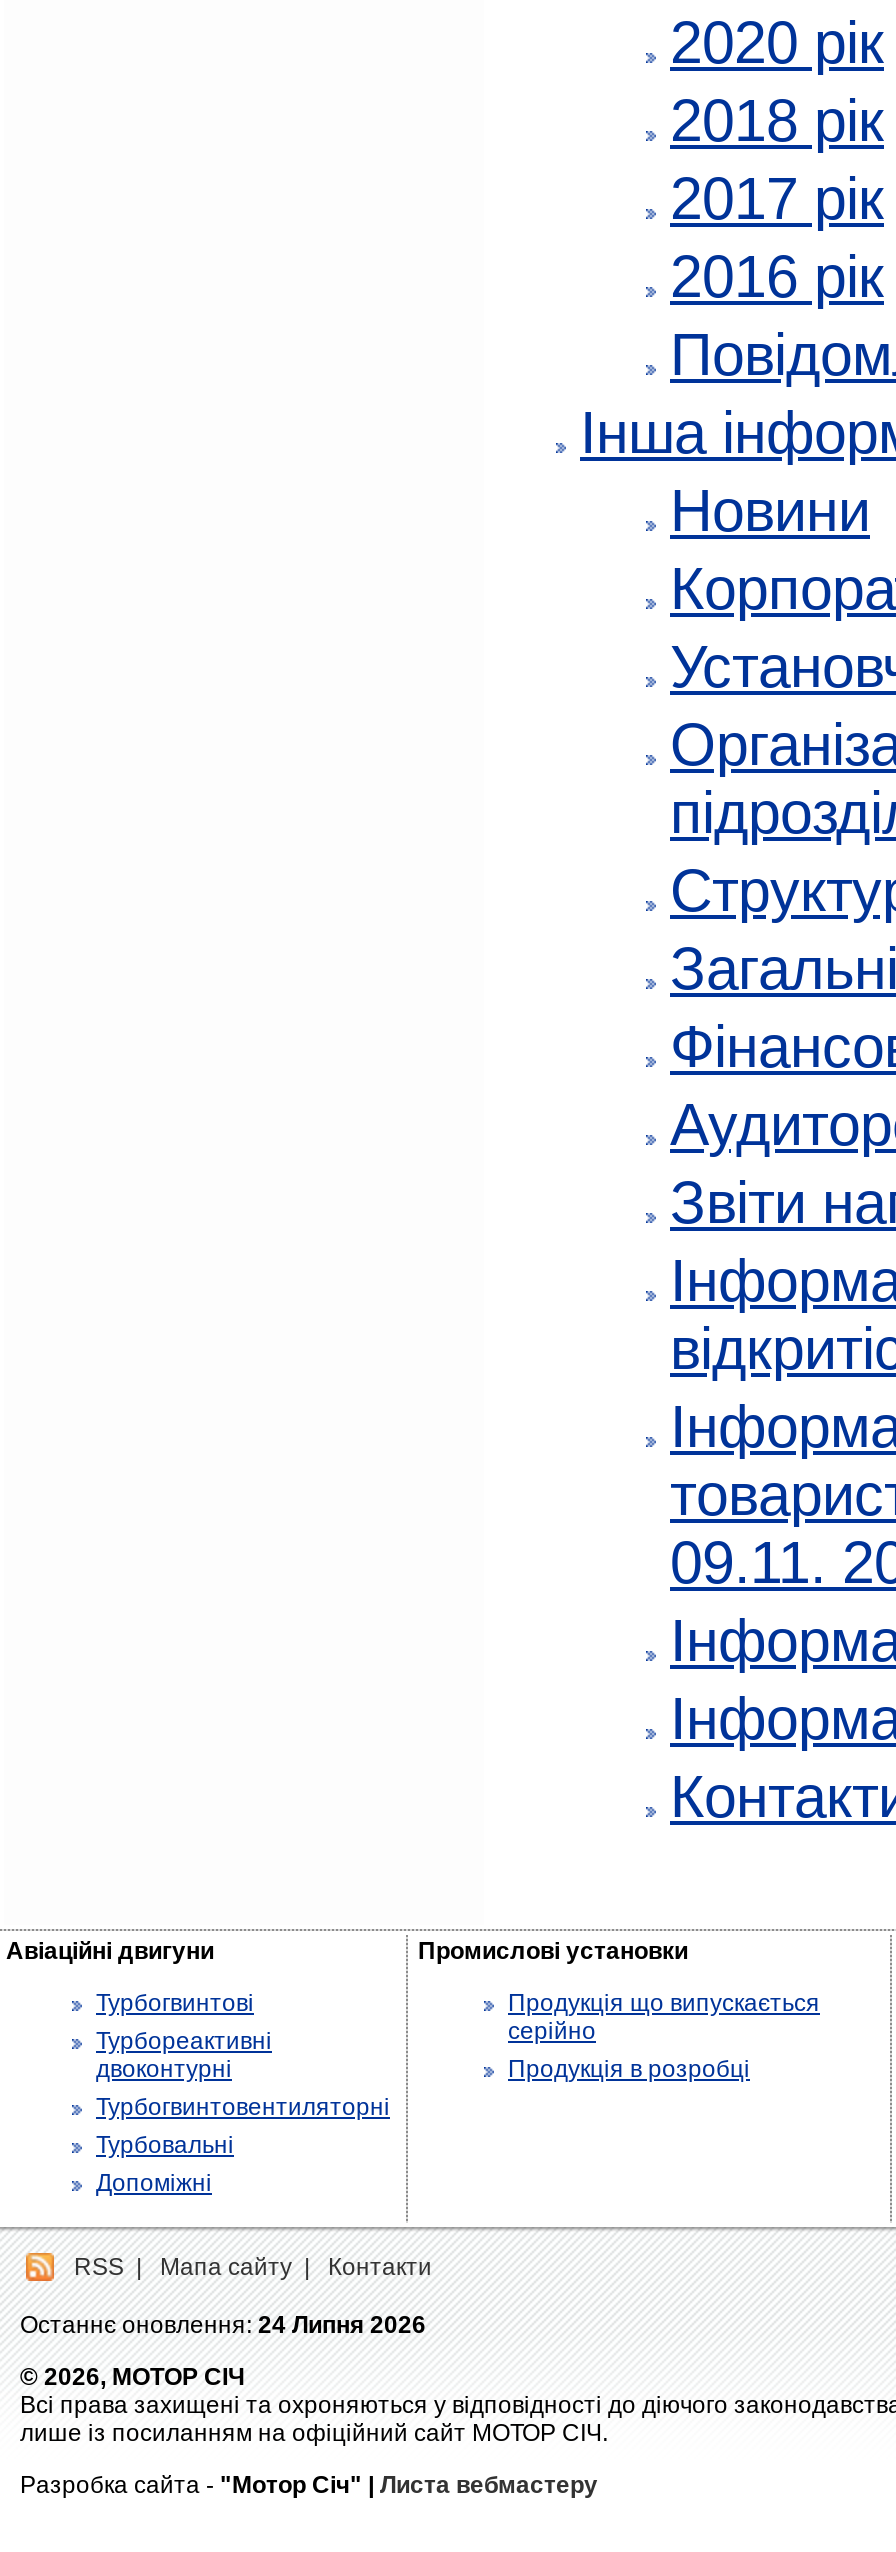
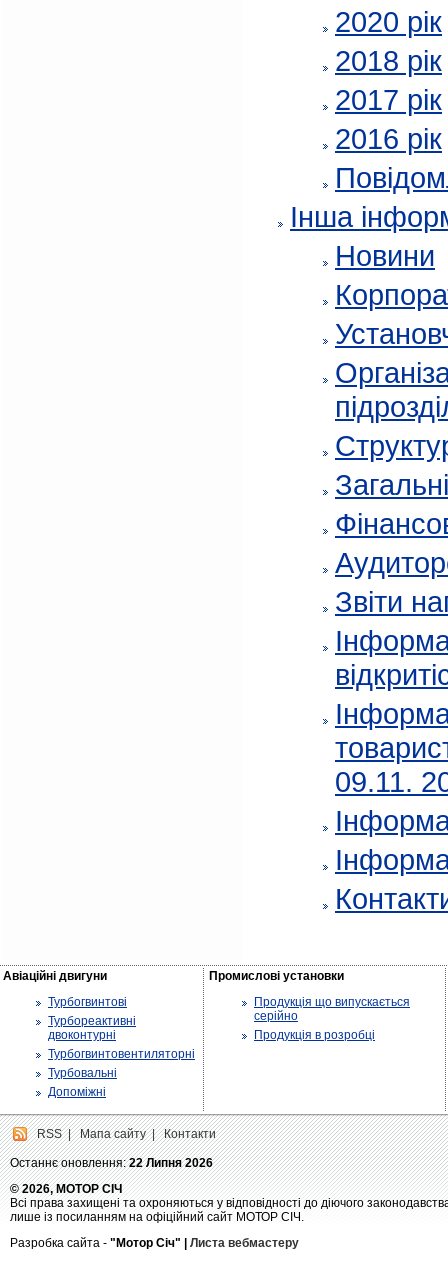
[20,2311,426,2339] Останнє оновлення: 24 Липня 2026 -> [10,1156,213,1170] Останнє оновлення: 22 Липня 2026

